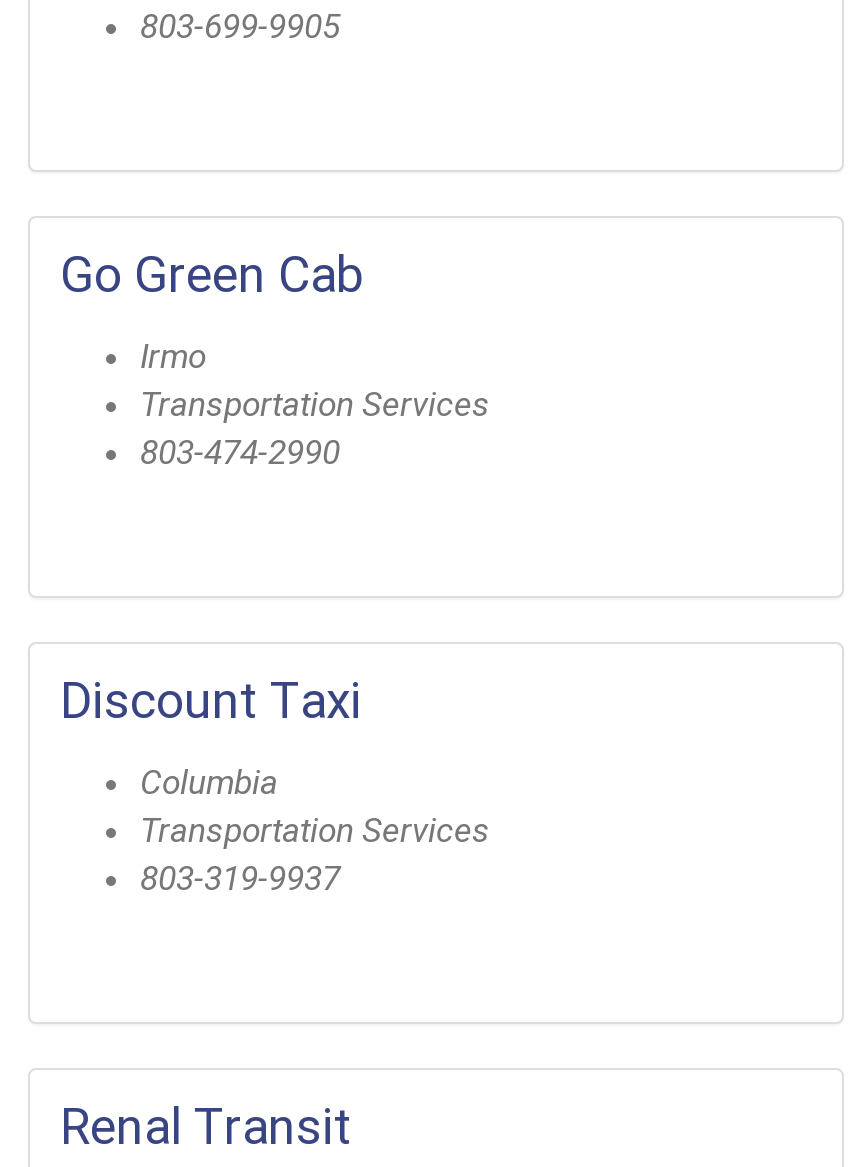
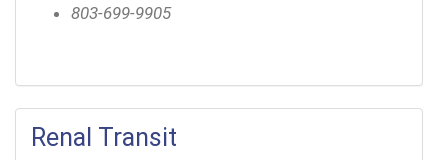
[60,246,490,472] Go Green Cab | Irmo | Transportation Services | 803-474-2990 -> none
[60,672,490,898] Discount Taxi | Columbia | Transportation Services | 803-319-9937 -> none

